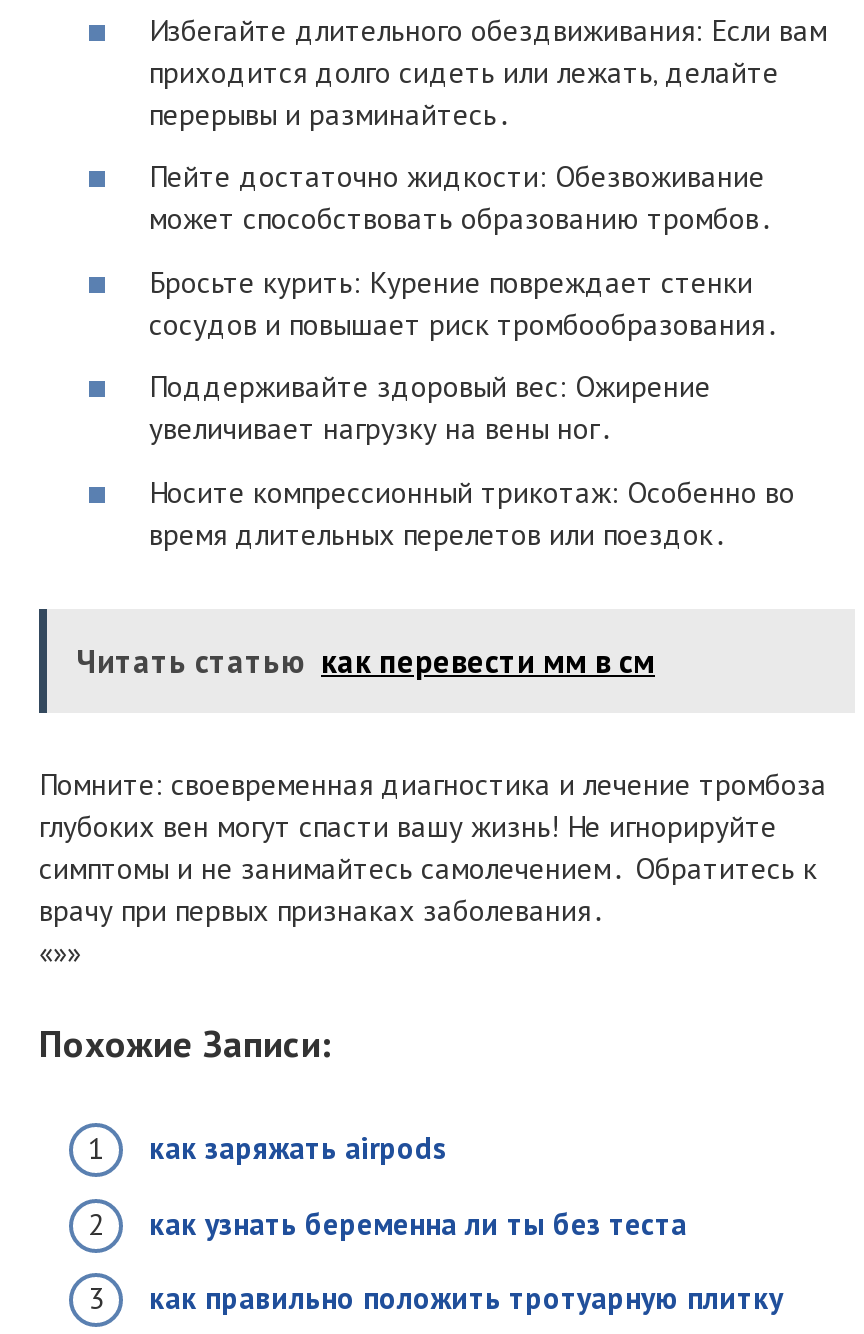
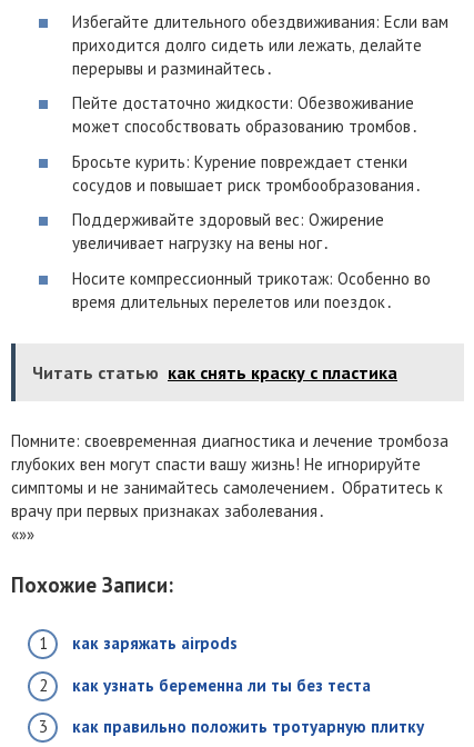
[77,640,655,680] Читать статью как перевести мм в см -> [32,361,397,383] Читать статью как снять краску с пластика

